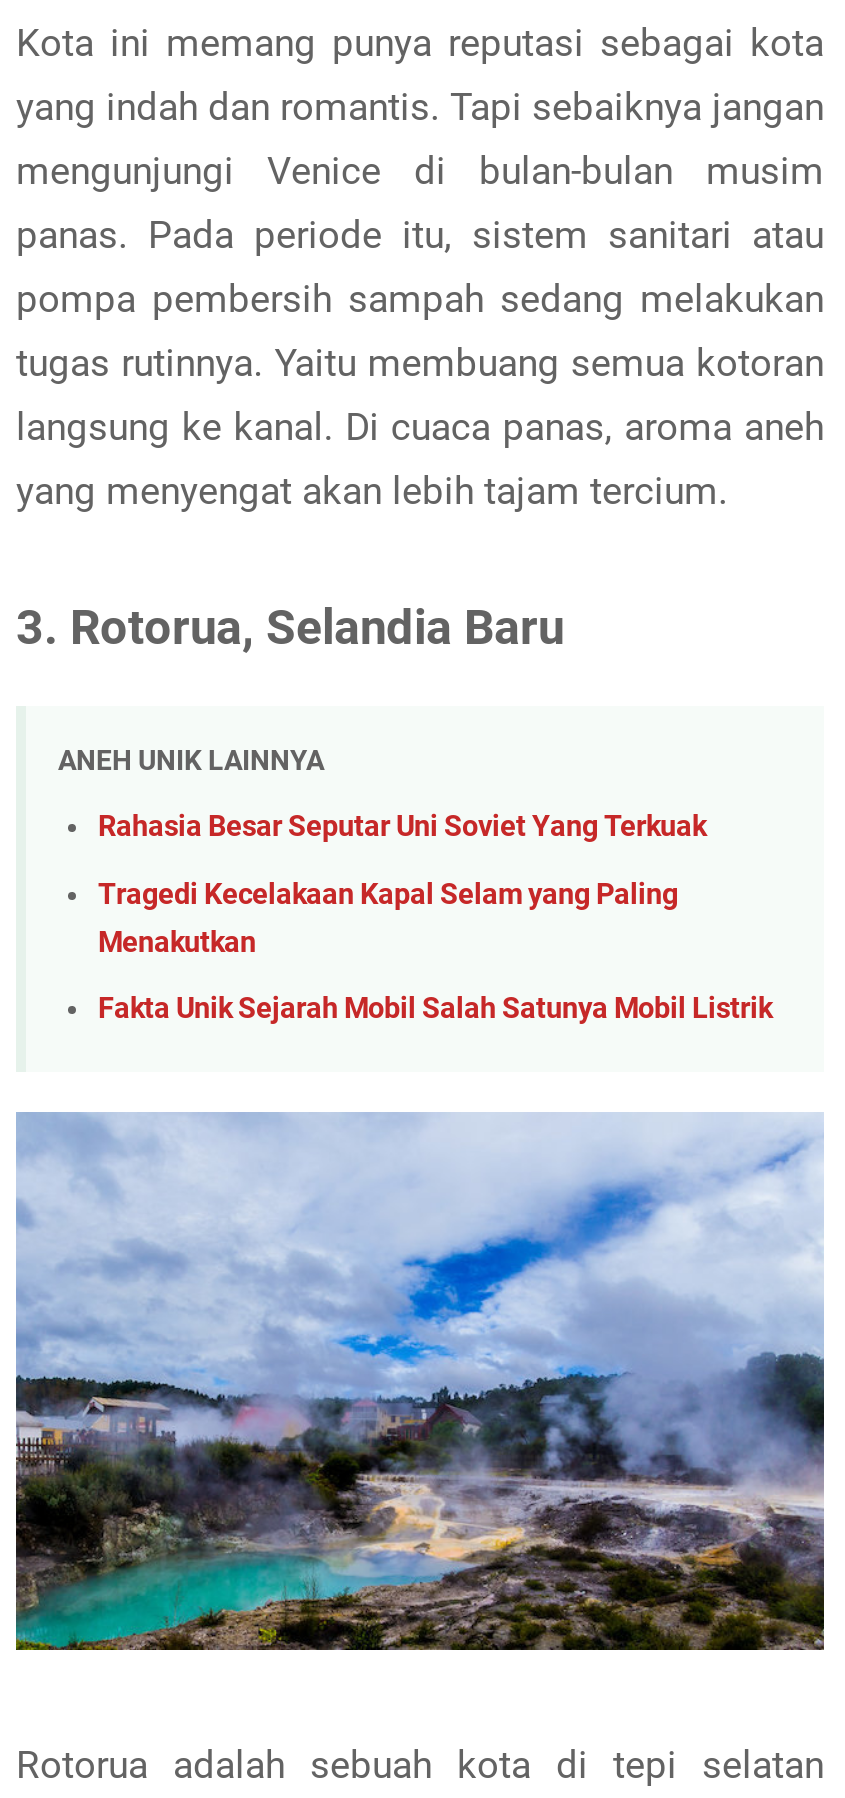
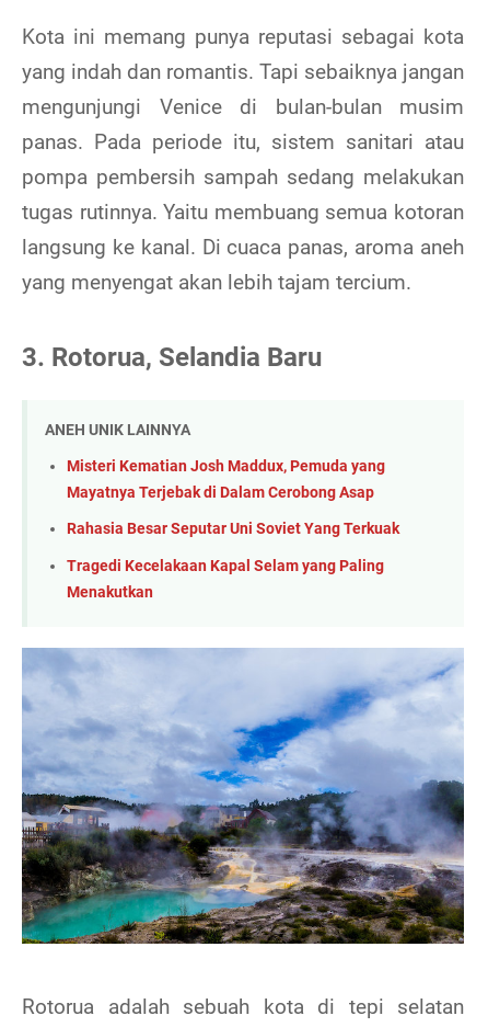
none -> [67,457,385,502] Misteri Kematian Josh Maddux, Pemuda yang | Mayatnya Terjebak di Dalam Cerobong Asap
moved [98,810,706,959] -> [67,520,399,602]: Rahasia Besar Seputar Uni Soviet Yang Terkuak | Tragedi Kecelakaan Kapal Selam yang Paling | Menakutkan
[98,993,772,1027] Fakta Unik Sejarah Mobil Salah Satunya Mobil Listrik -> none

